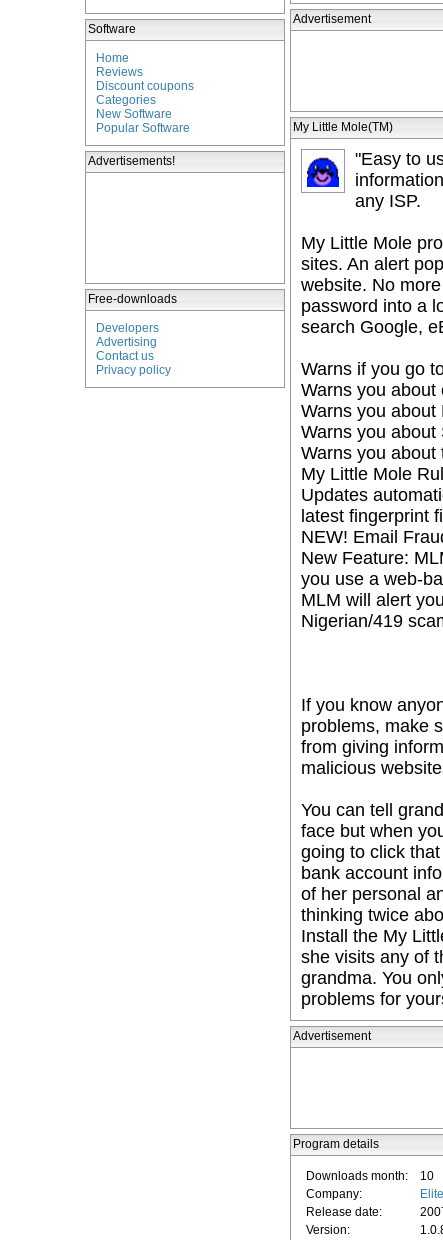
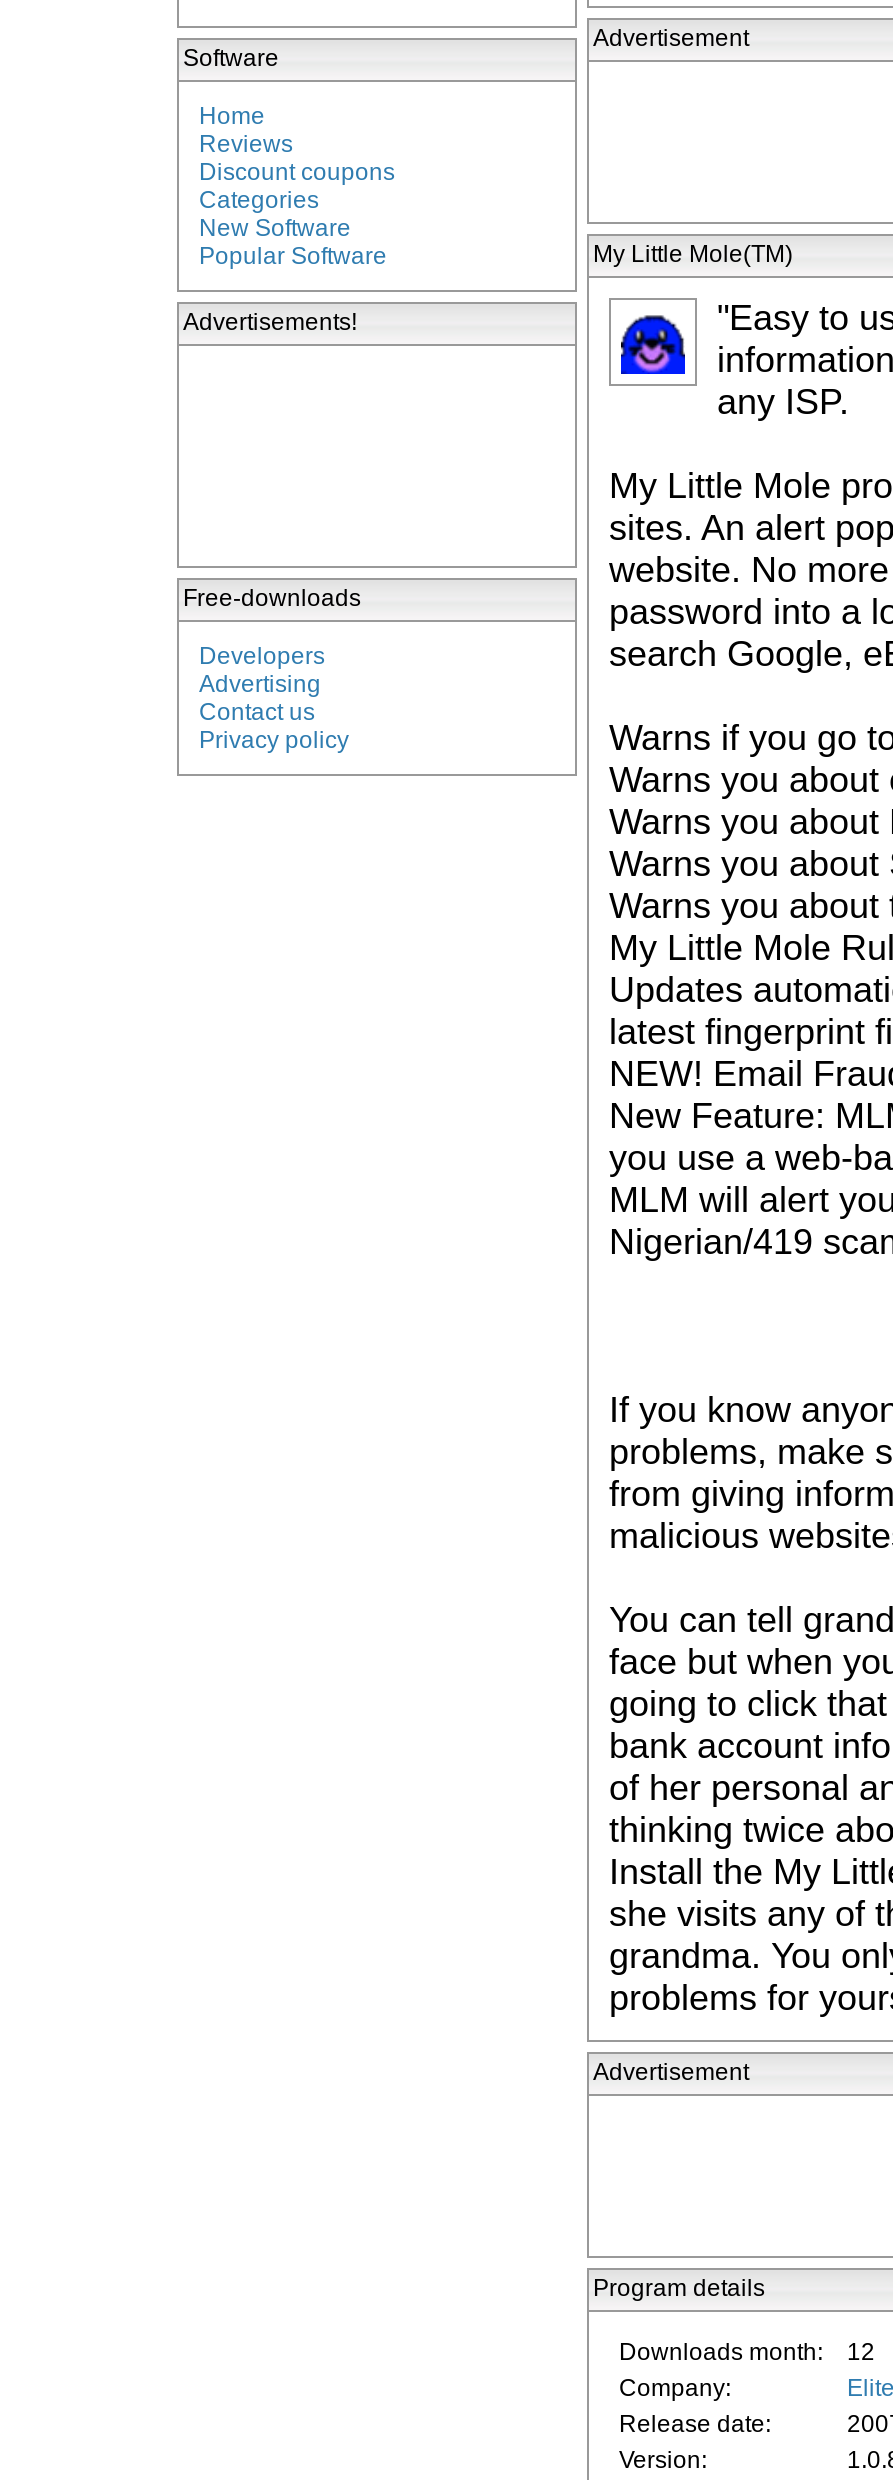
[306,1169,434,1183] Downloads month: 10 -> [619,2338,875,2366] Downloads month: 12

